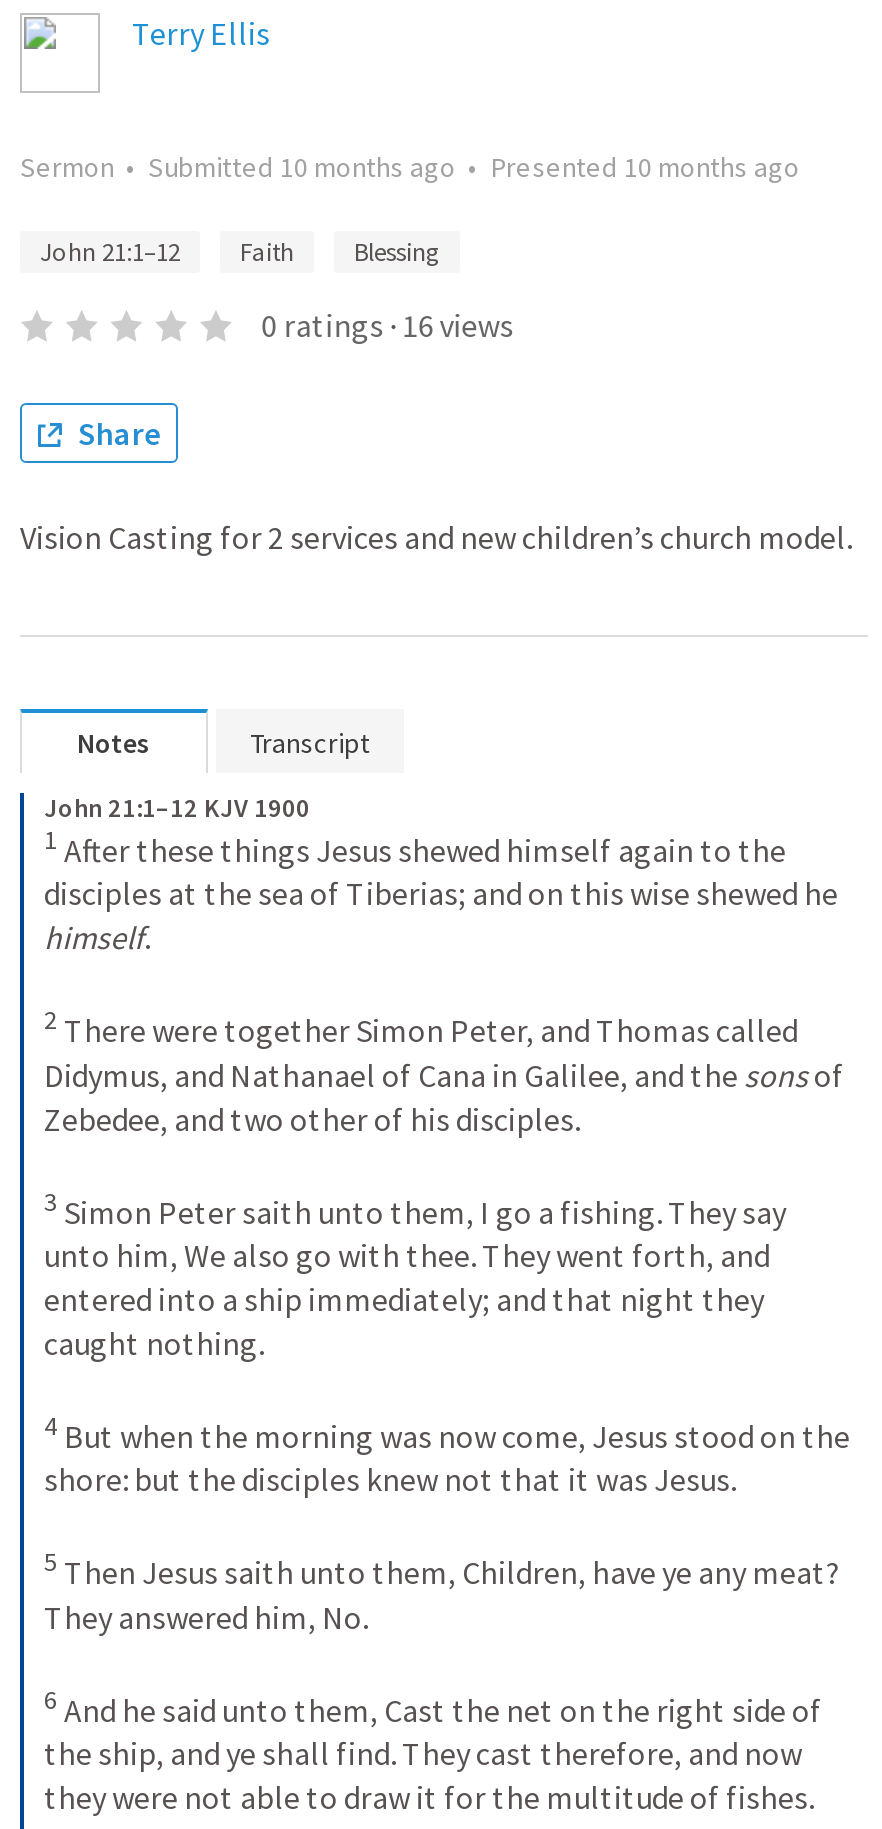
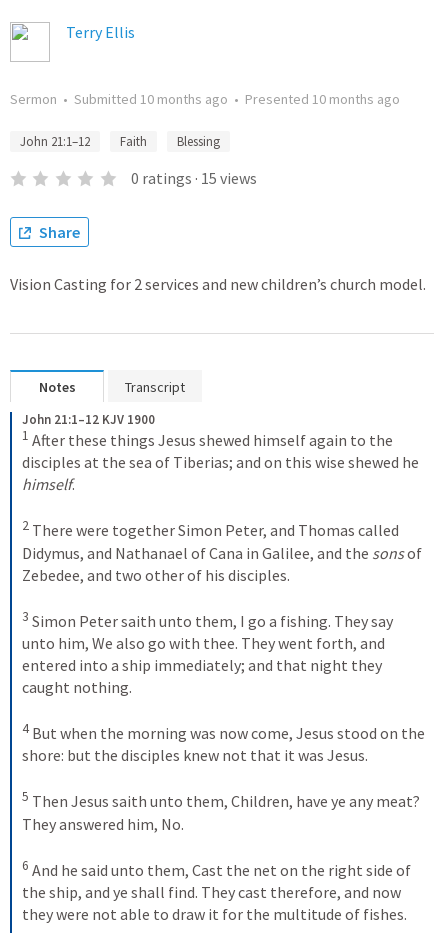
[261,305,513,345] 0 ratings · 16 views -> [131,168,257,188] 0 ratings · 15 views

